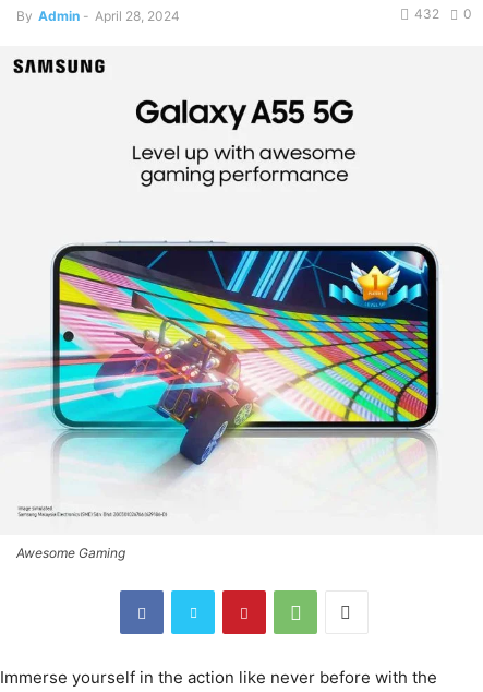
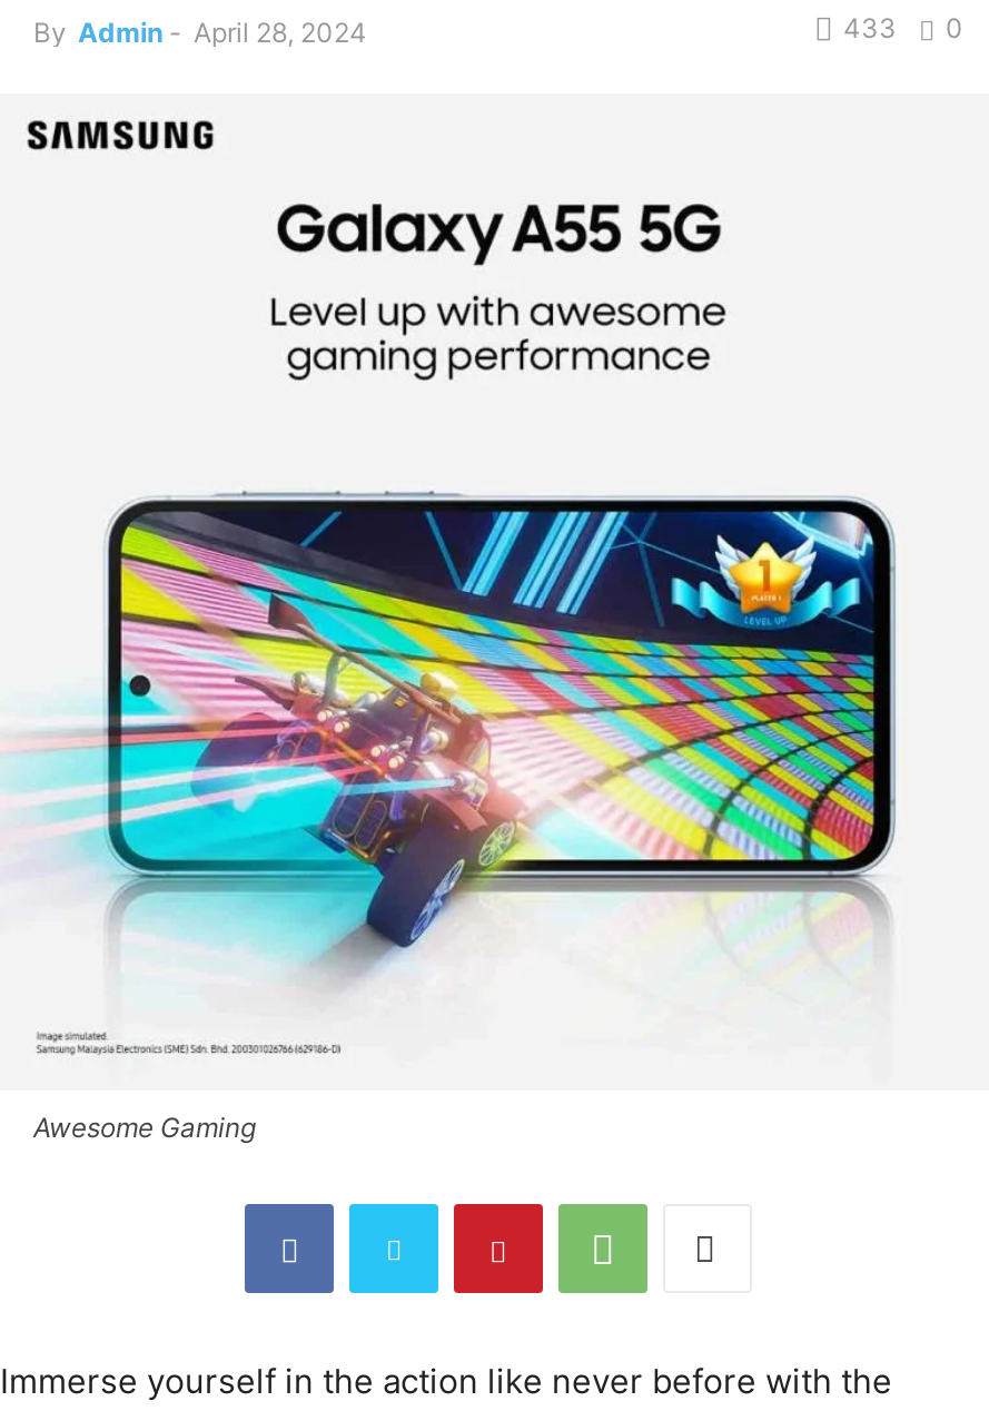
[414,5,472,22] 432 0 -> [843,11,963,45] 433 0

